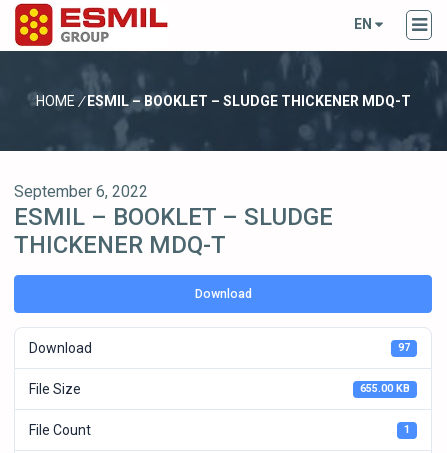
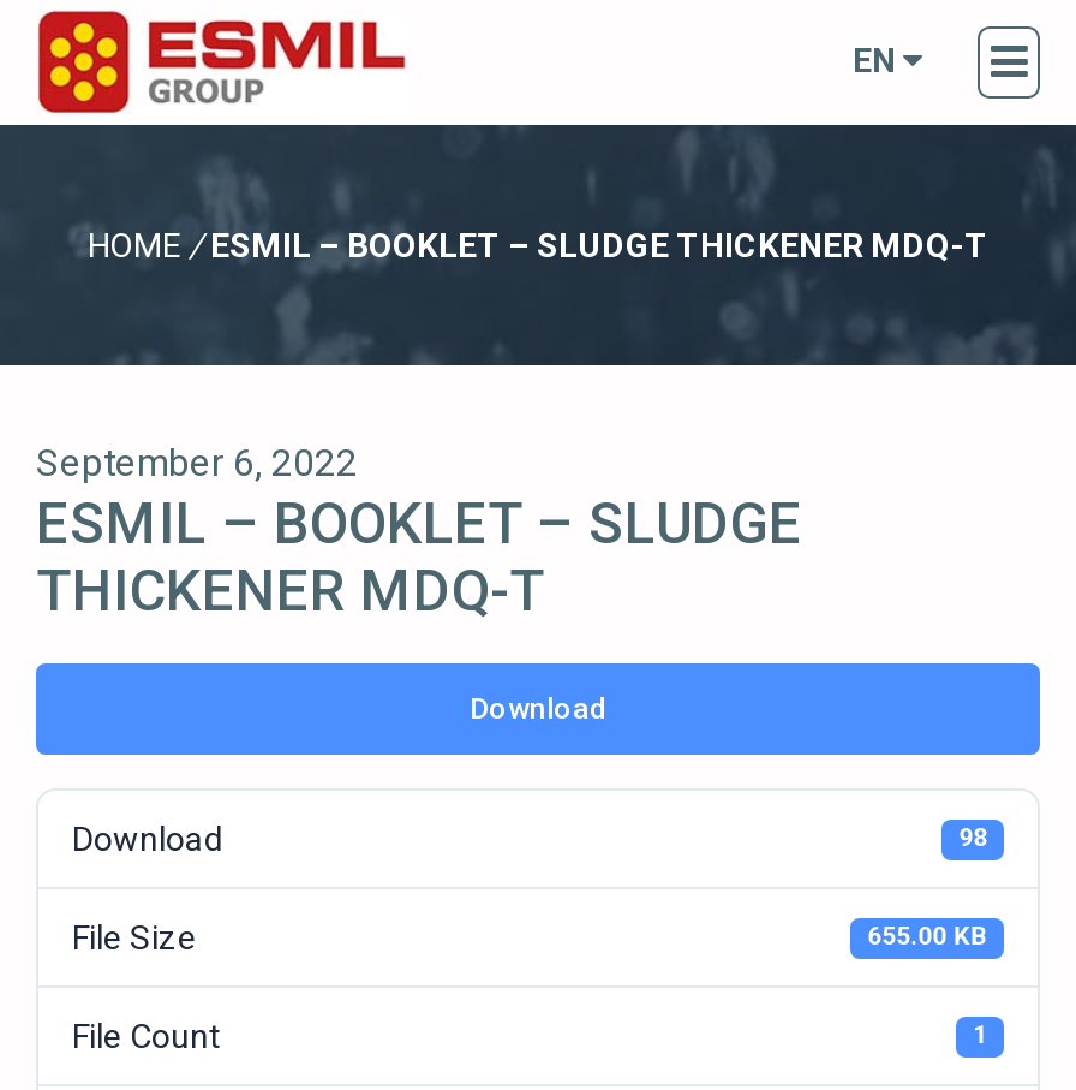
[398,341,410,354] 97 -> [959,823,988,854] 98

